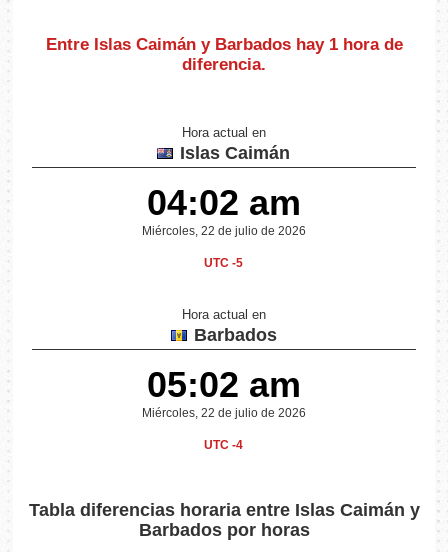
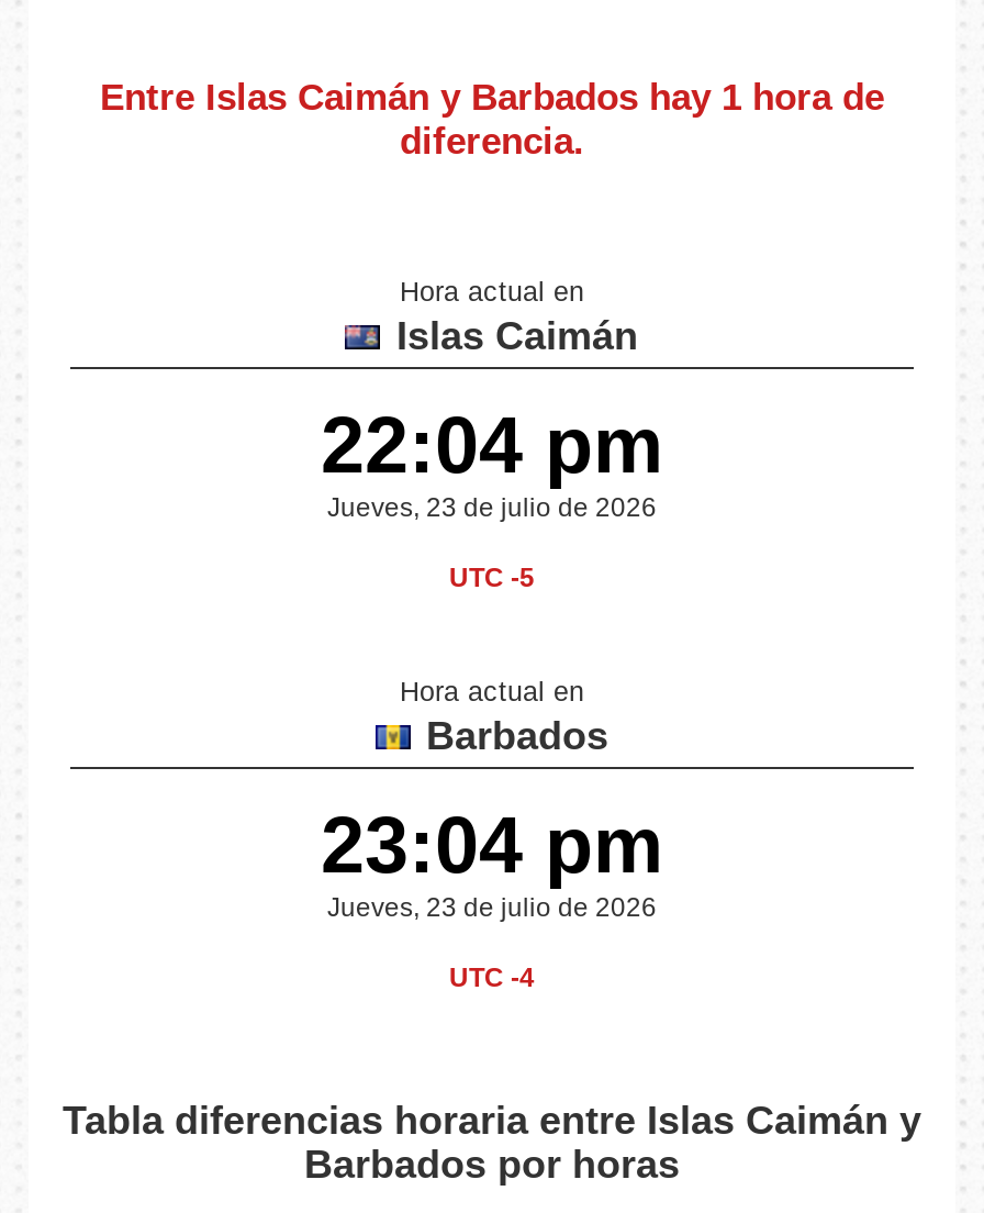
[142,182,306,238] 04:02 am | Miércoles, 22 de julio de 2026 -> [321,401,663,524] 22:04 pm | Jueves, 23 de julio de 2026
[142,364,306,420] 05:02 am | Miércoles, 22 de julio de 2026 -> [321,800,663,923] 23:04 pm | Jueves, 23 de julio de 2026

